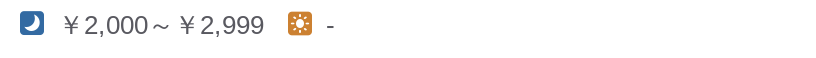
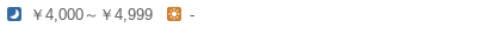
[58,11,264,41] ￥2,000～￥2,999 -> [30,6,153,24] ￥4,000～￥4,999

